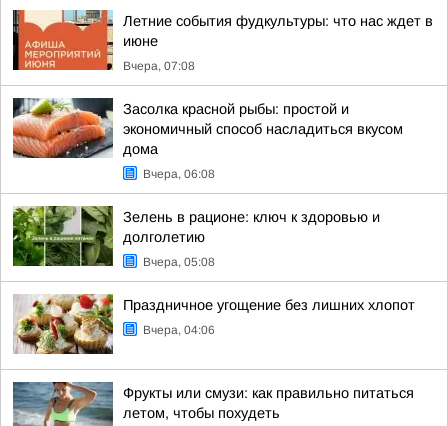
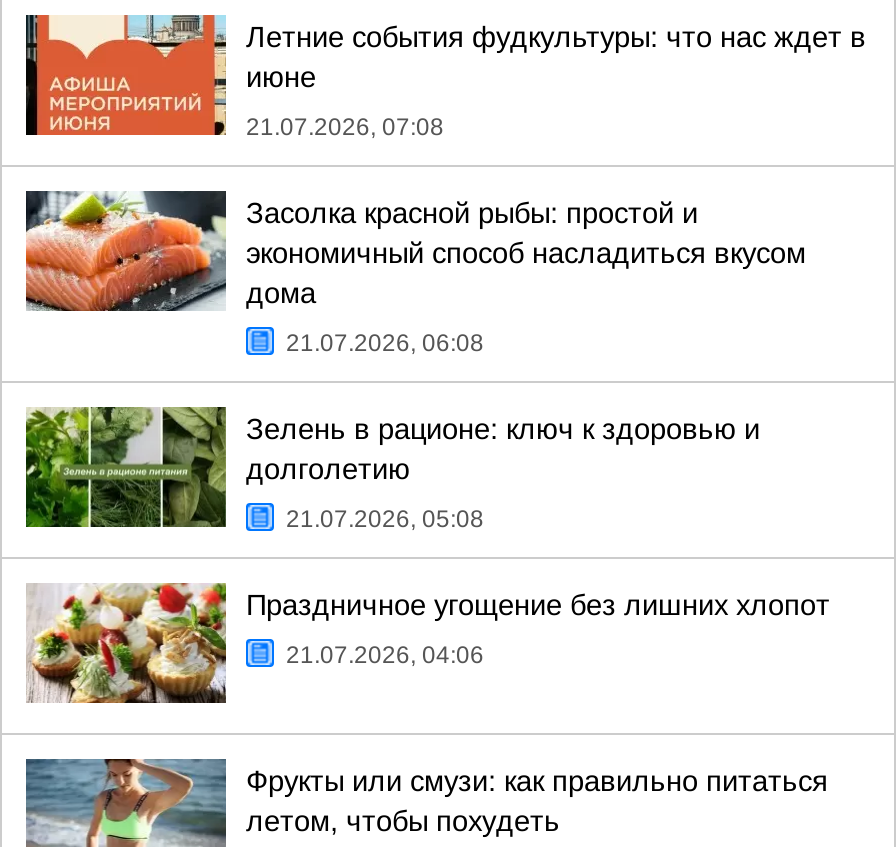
[123,59,195,73] Вчера, 07:08 -> [246,113,444,141] 21.07.2026, 07:08
[143,167,215,181] Вчера, 06:08 -> [286,329,484,357] 21.07.2026, 06:08
[143,255,215,269] Вчера, 05:08 -> [286,505,484,533] 21.07.2026, 05:08
[143,323,215,337] Вчера, 04:06 -> [286,641,484,669] 21.07.2026, 04:06

